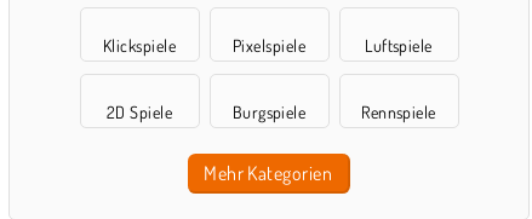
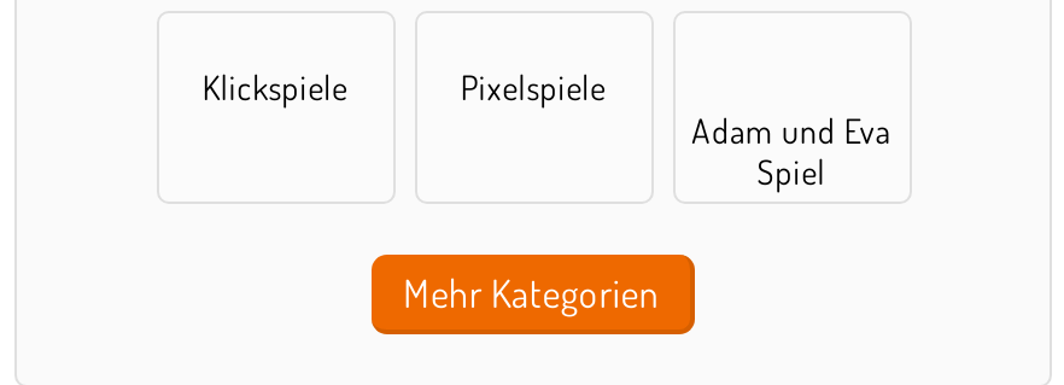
[106,35,436,122] Luftspiele | 2D Spiele | Burgspiele | Rennspiele -> [691,109,891,191] Adam und Eva | Spiel

